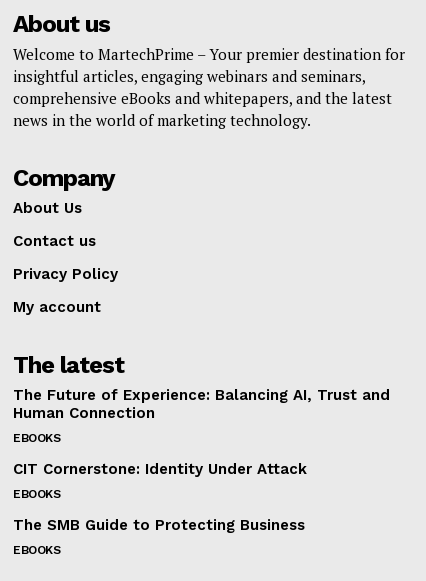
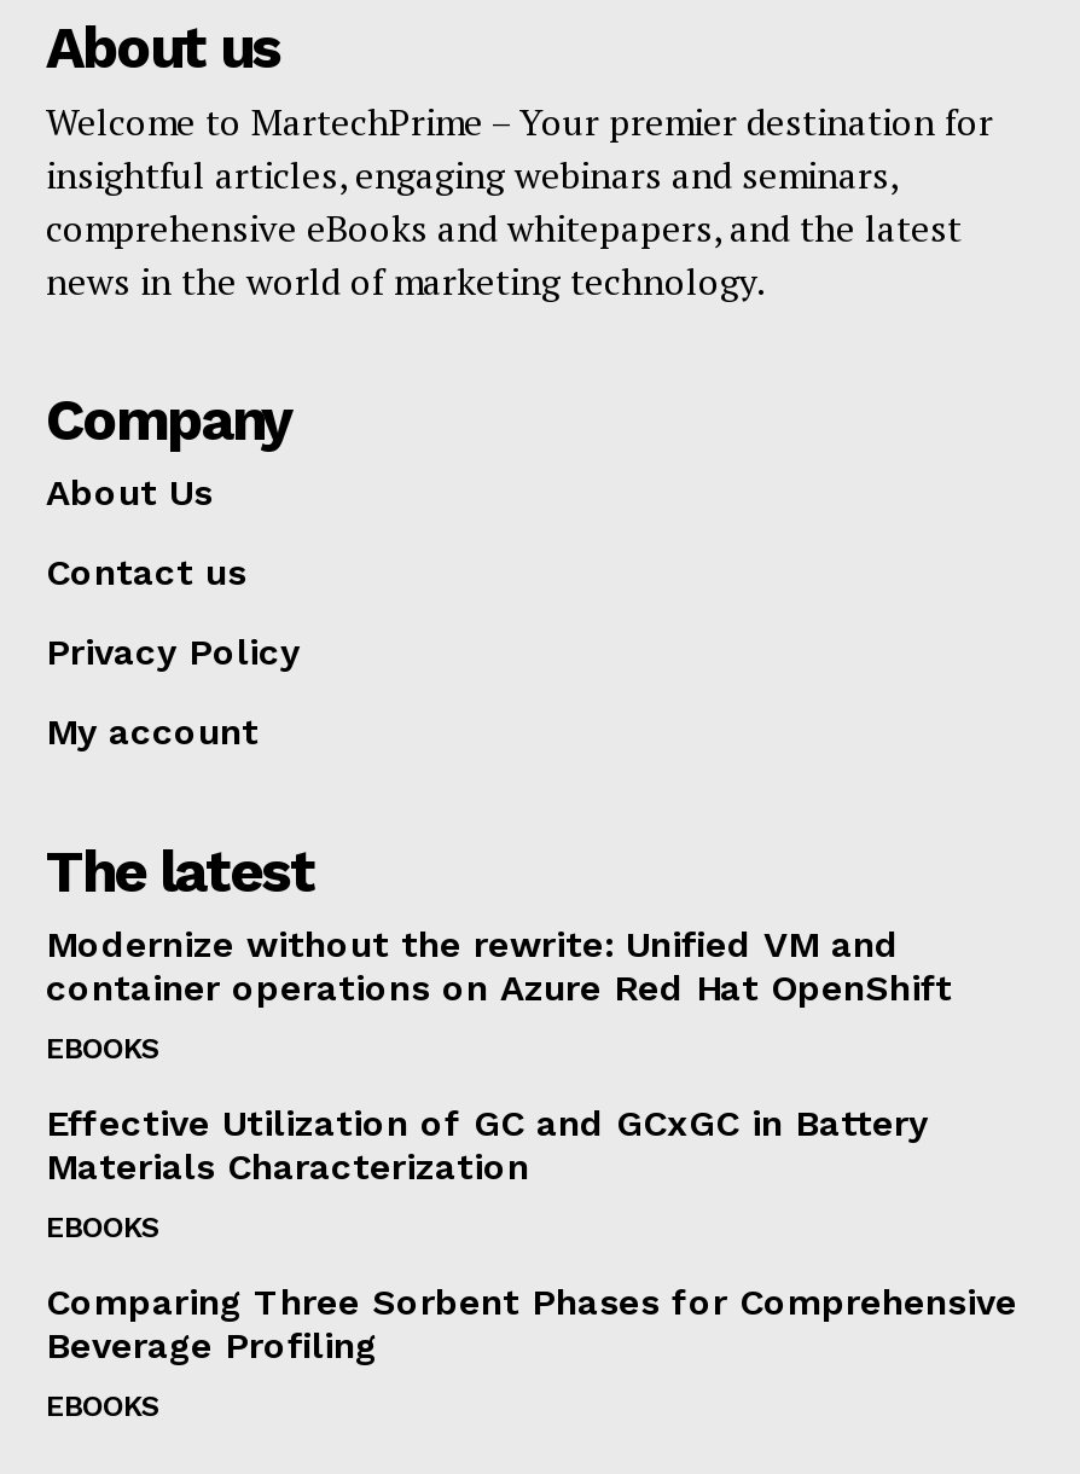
[13,386,390,422] The Future of Experience: Balancing AI, Trust and | Human Connection -> [46,923,952,1010] Modernize without the rewrite: Unified VM and | container operations on Azure Red Hat OpenShift
[13,460,307,478] CIT Cornerstone: Identity Under Attack -> [46,1101,928,1188] Effective Utilization of GC and GCxGC in Battery | Materials Characterization
[13,516,305,534] The SMB Guide to Protecting Business -> [46,1280,1017,1367] Comparing Three Sorbent Phases for Comprehensive | Beverage Profiling

